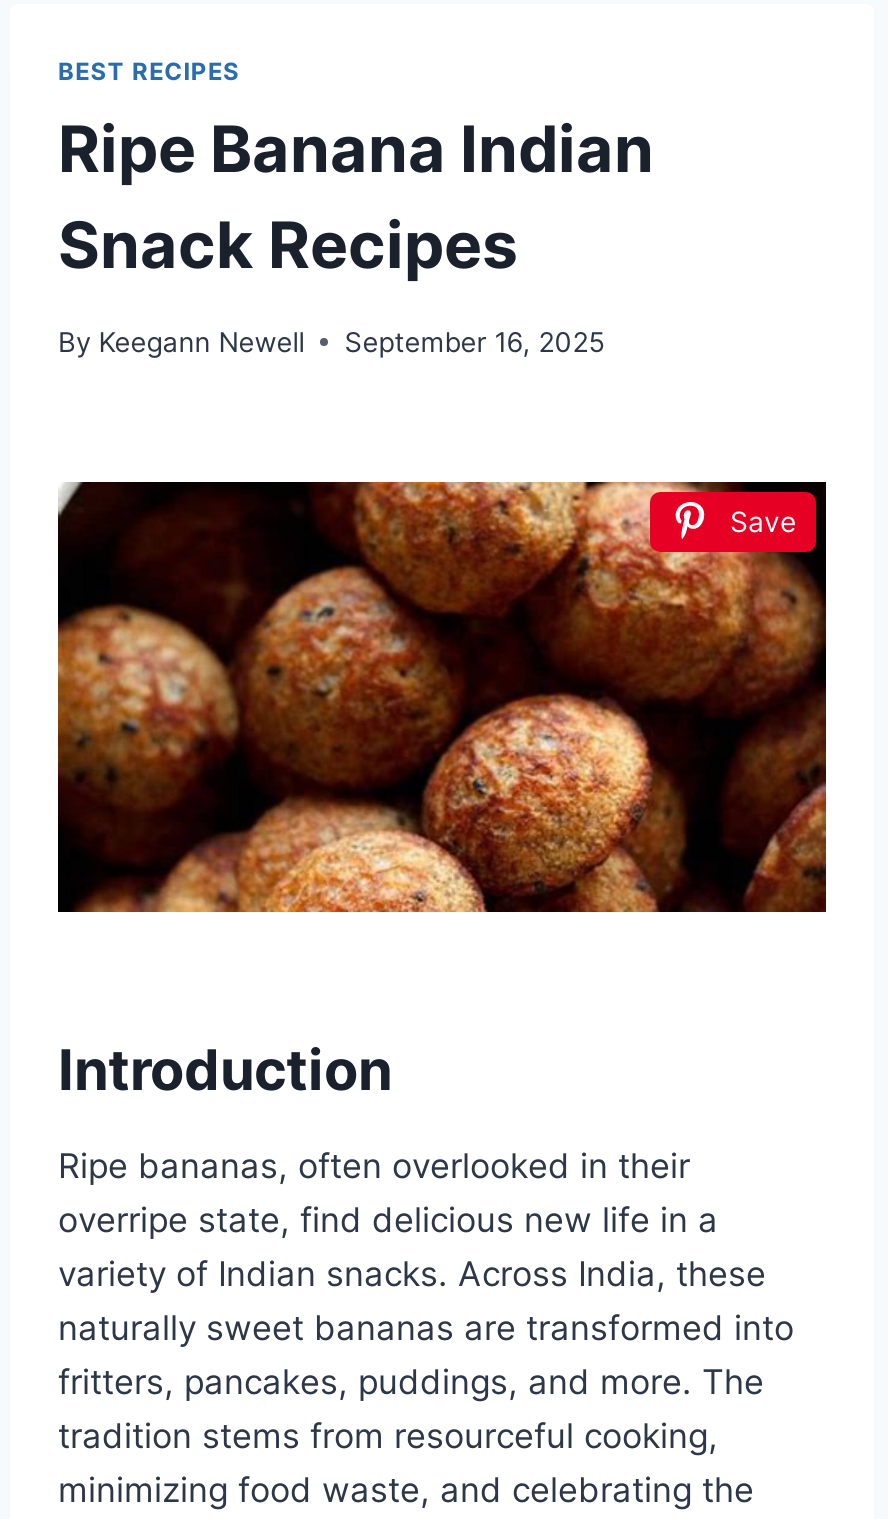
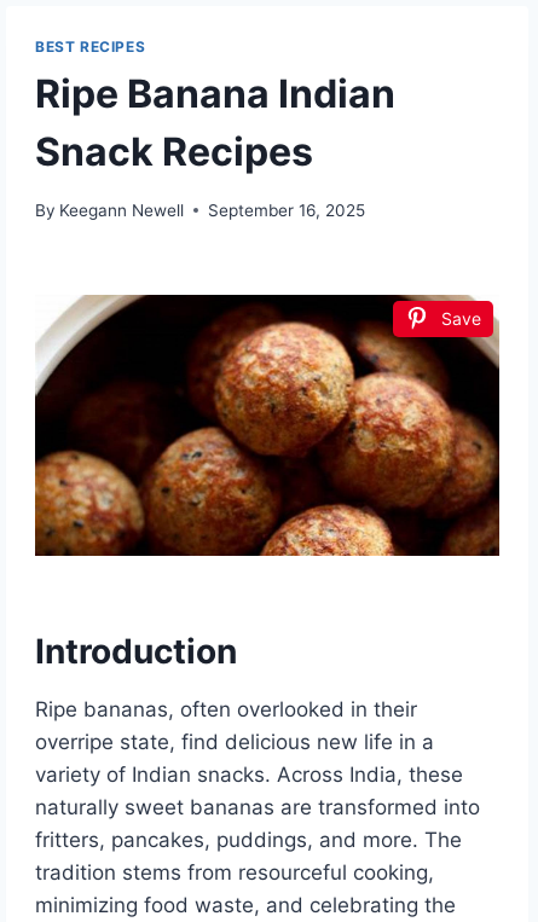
[56,480,828,914] [image] -> [34,294,501,557] [image]

